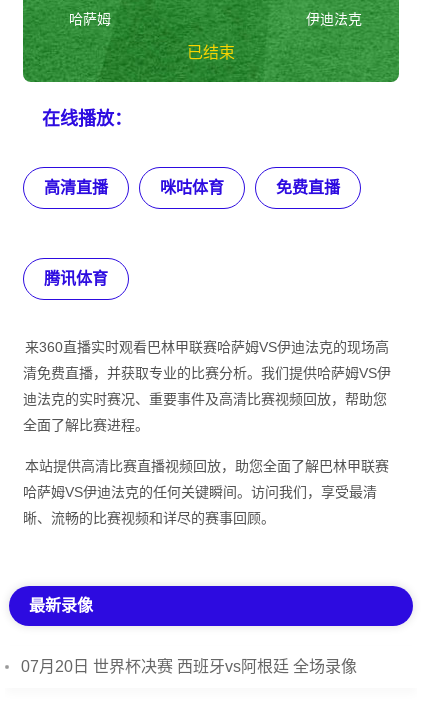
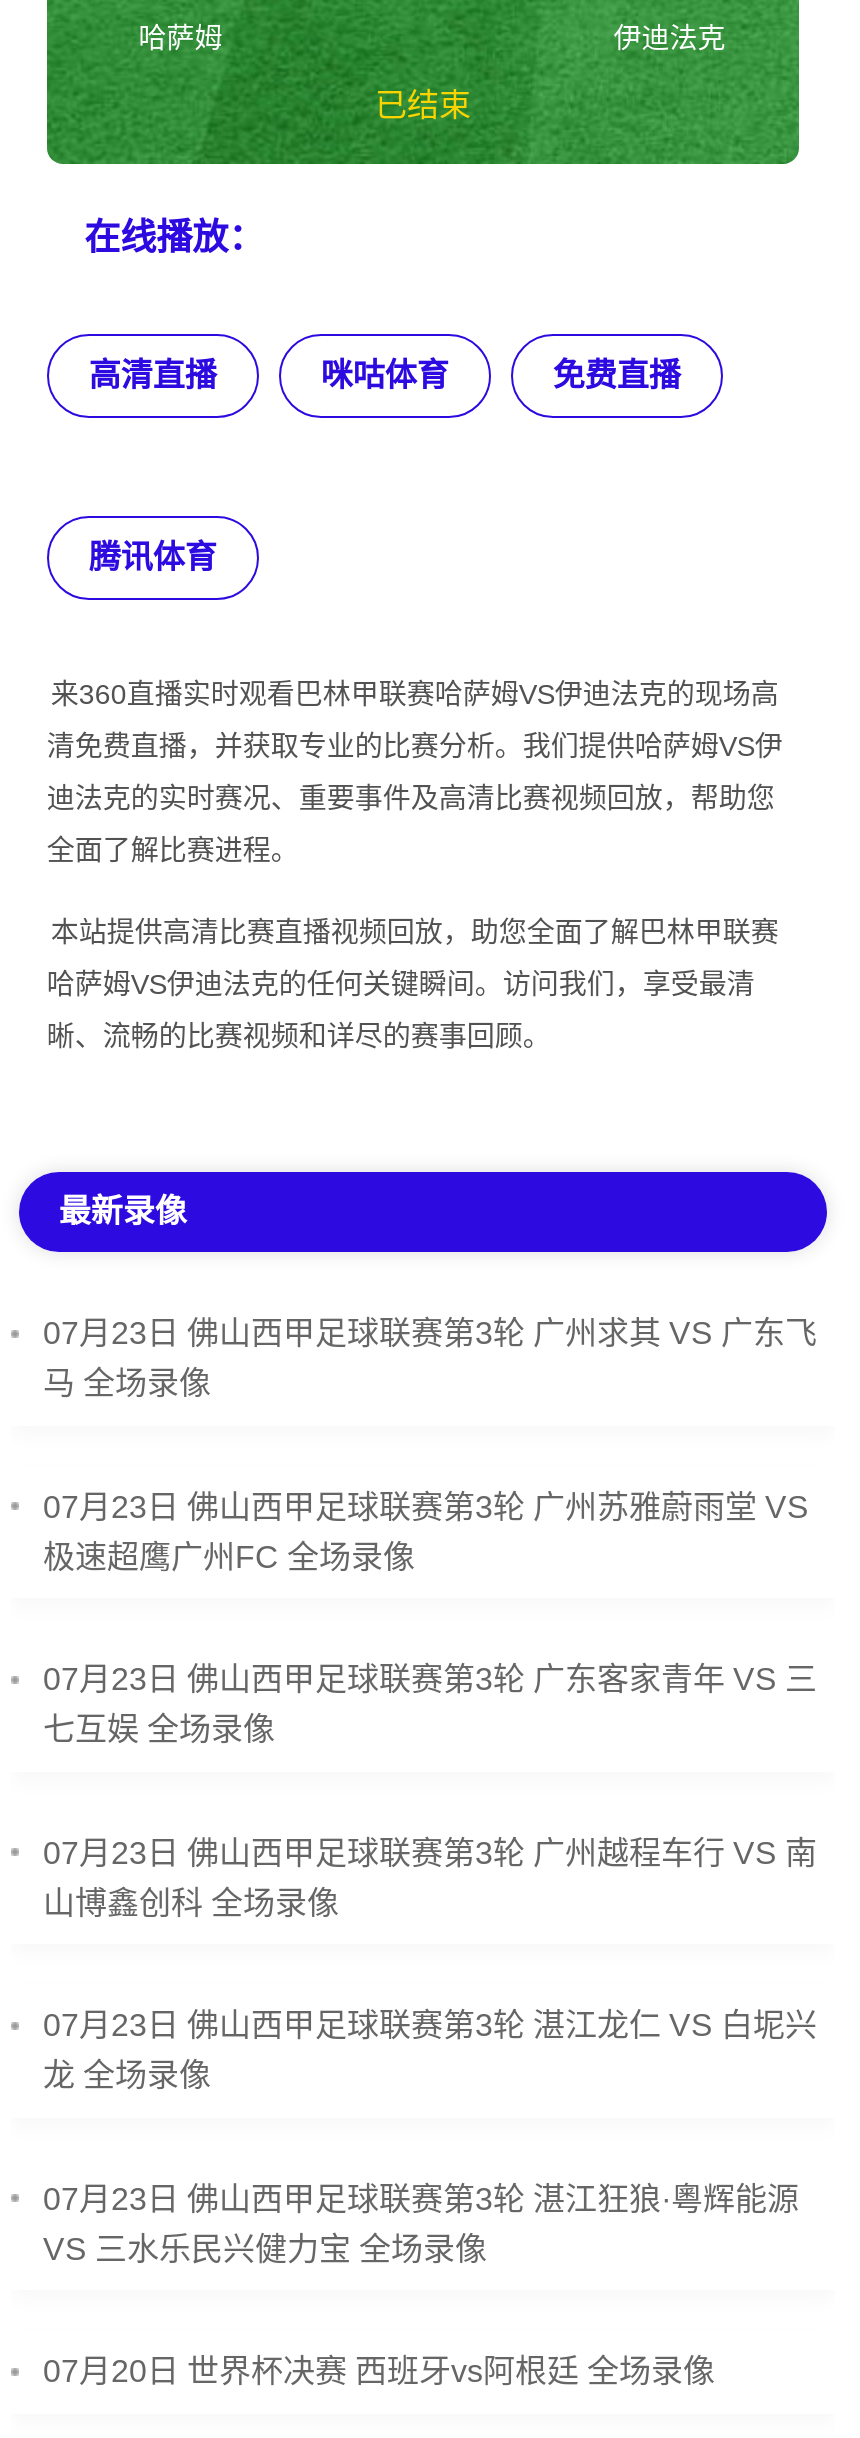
none -> [43,1316,817,1400] 07月23日 佛山西甲足球联赛第3轮 广州求其 VS 广东飞 | 马 全场录像
none -> [43,1490,809,1574] 07月23日 佛山西甲足球联赛第3轮 广州苏雅蔚雨堂 VS | 极速超鹰广州FC 全场录像
none -> [43,1662,817,1746] 07月23日 佛山西甲足球联赛第3轮 广东客家青年 VS 三 | 七互娱 全场录像
none -> [43,1836,817,1920] 07月23日 佛山西甲足球联赛第3轮 广州越程车行 VS 南 | 山博鑫创科 全场录像
none -> [43,2008,817,2092] 07月23日 佛山西甲足球联赛第3轮 湛江龙仁 VS 白坭兴 | 龙 全场录像
none -> [43,2182,799,2266] 07月23日 佛山西甲足球联赛第3轮 湛江狂狼·粵辉能源 | VS 三水乐民兴健力宝 全场录像

